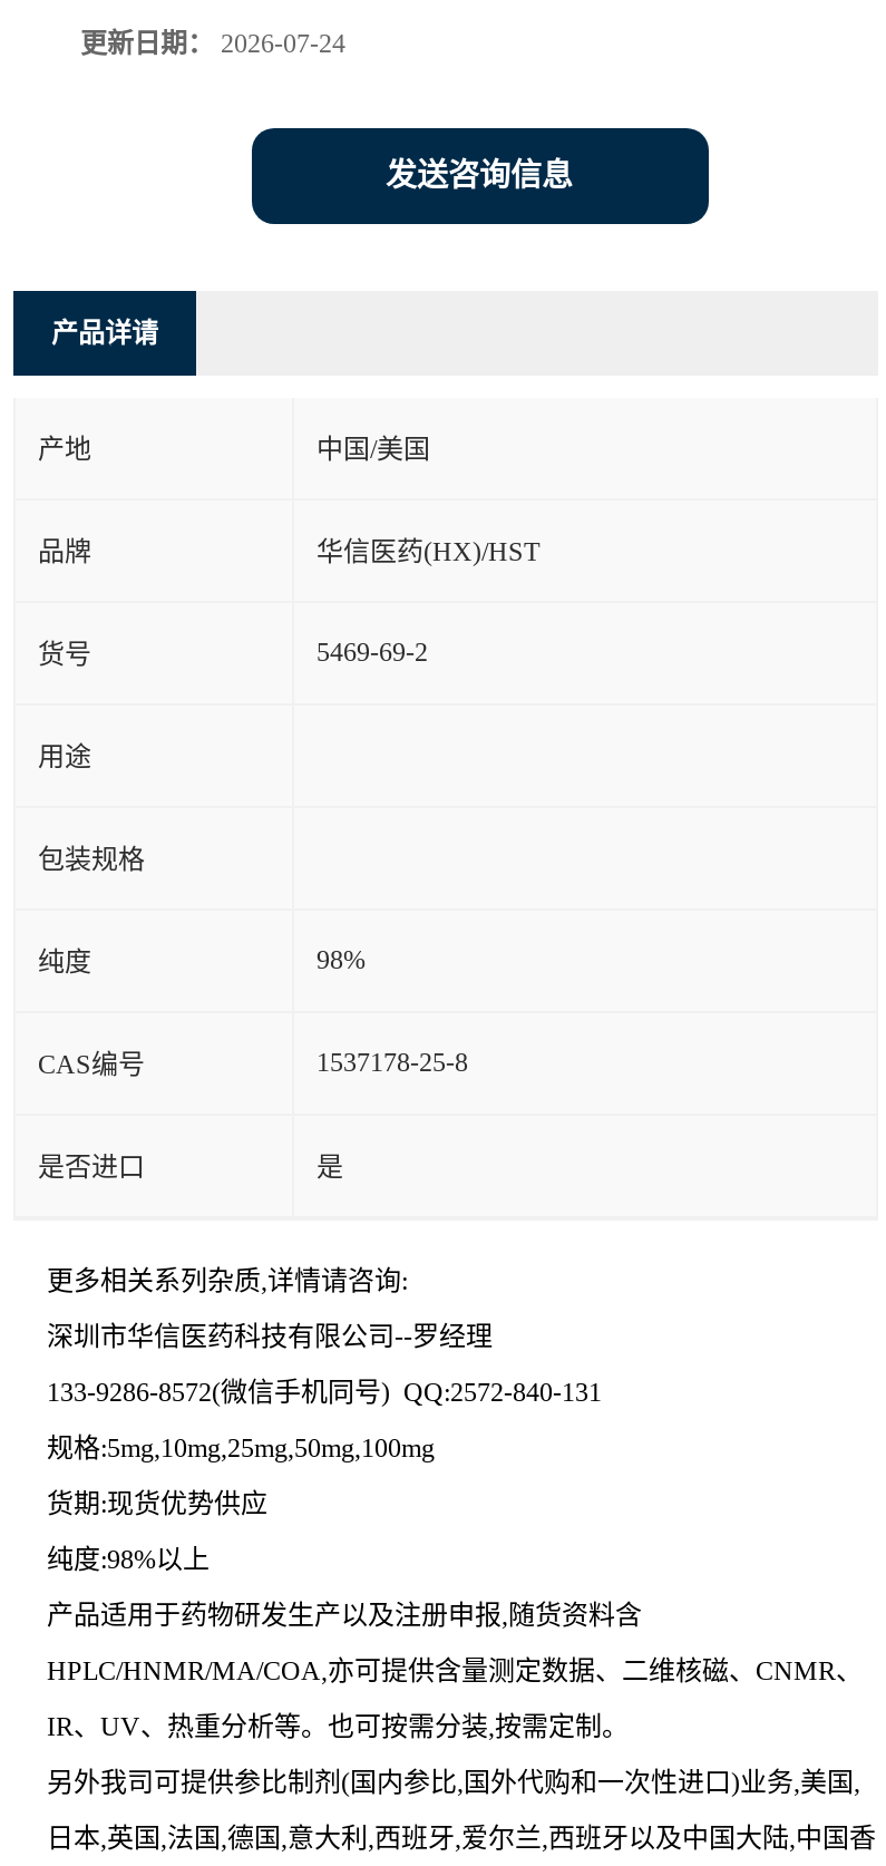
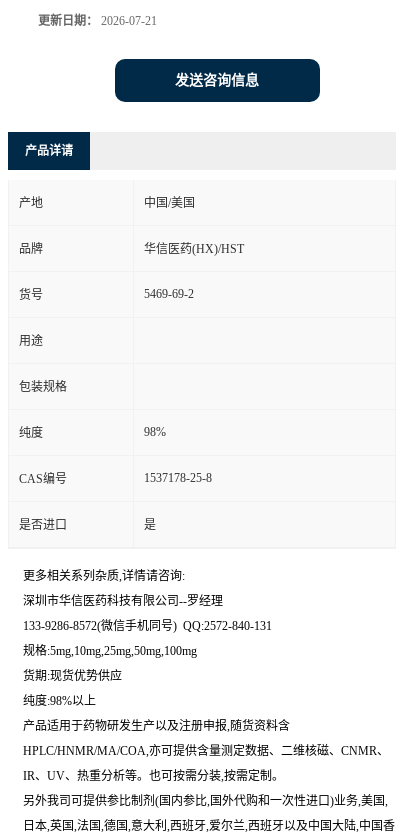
[80,28,345,59] 更新日期：2026-07-24 -> [38,14,157,28] 更新日期：2026-07-21

